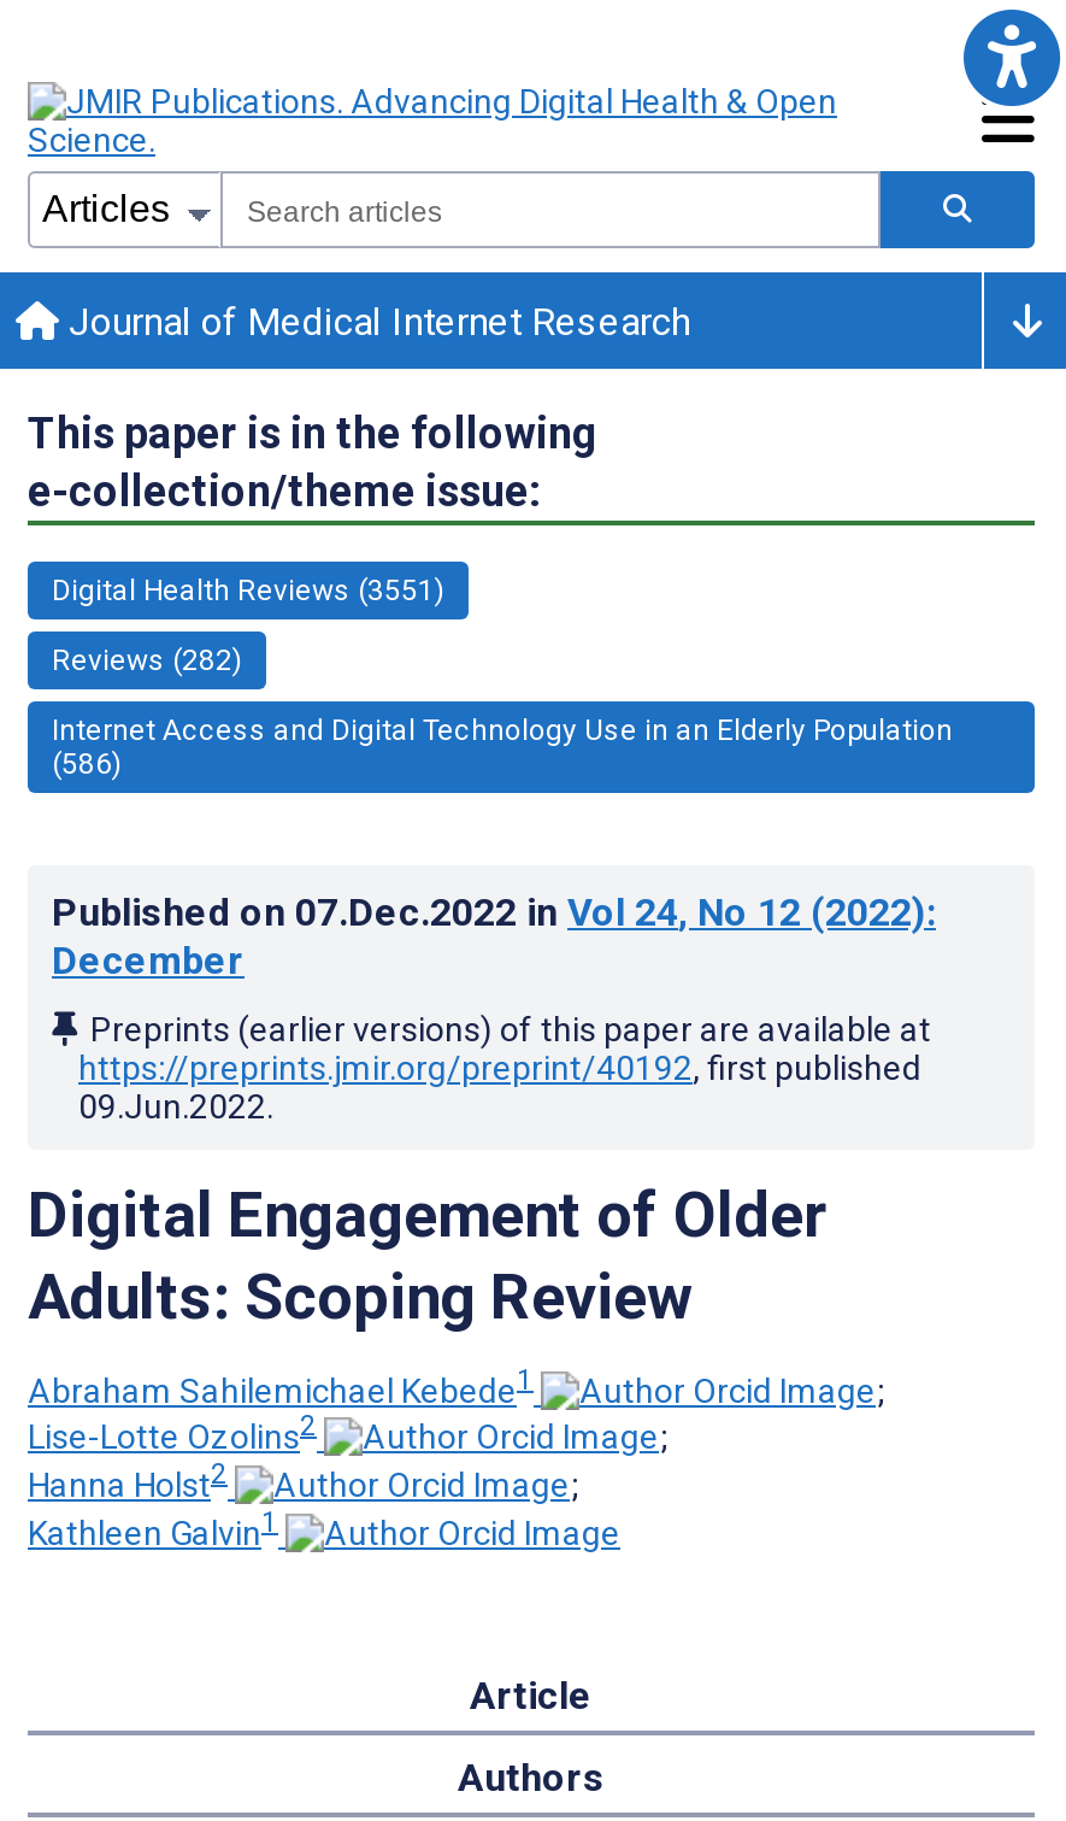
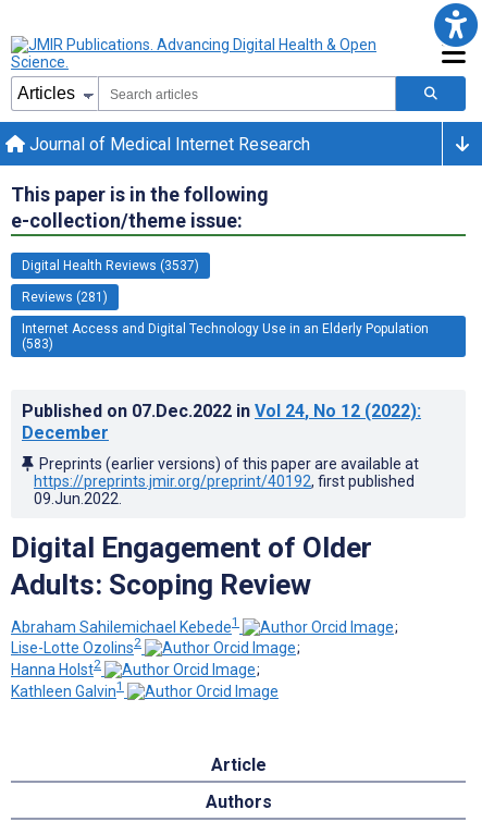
[52,573,444,607] Digital Health Reviews (3551) -> [22,258,199,273] Digital Health Reviews (3537)
[52,643,242,677] Reviews (282) -> [22,289,108,305] Reviews (281)
[52,747,122,781] (586) -> [22,336,53,352] (583)

